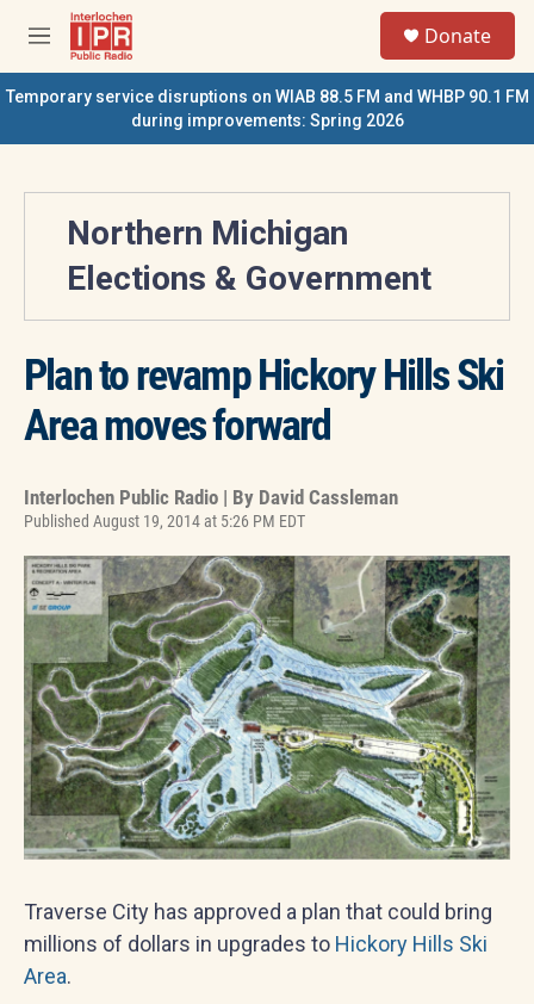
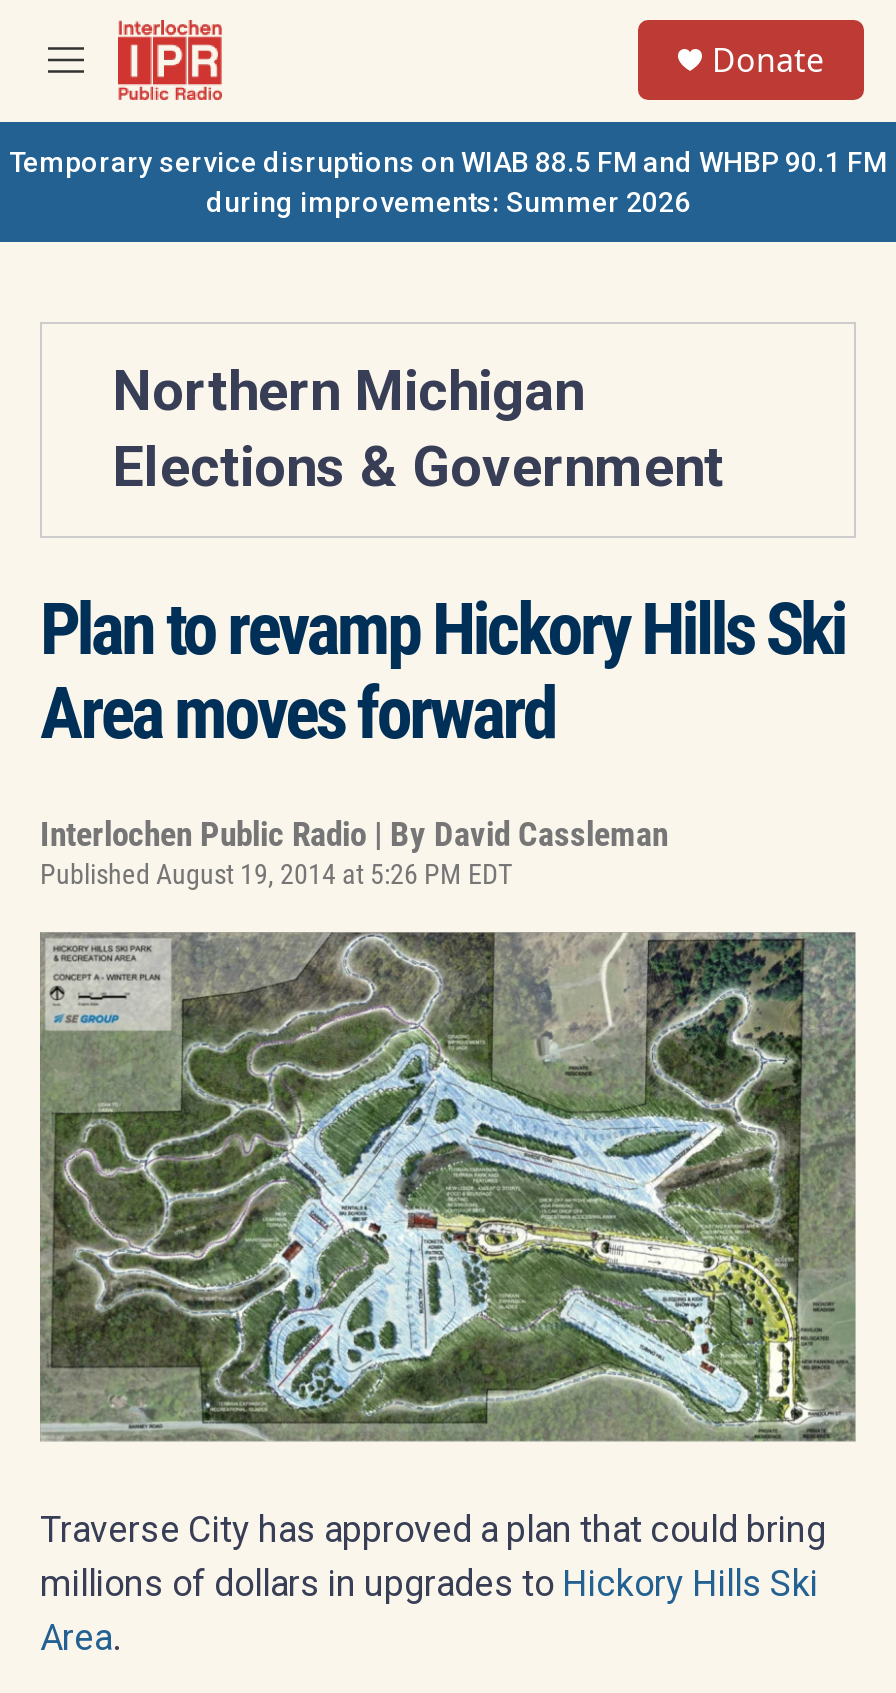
[131,111,403,130] during improvements: Spring 2026 -> [206,186,690,218] during improvements: Summer 2026

